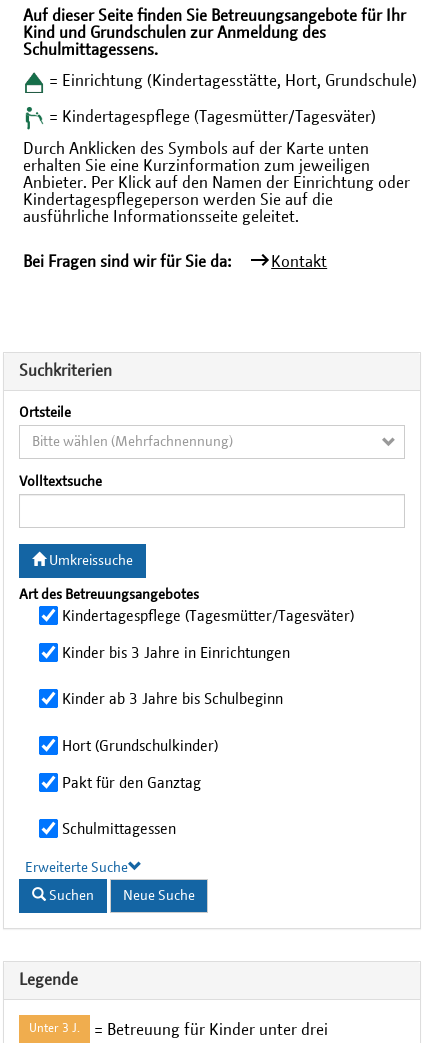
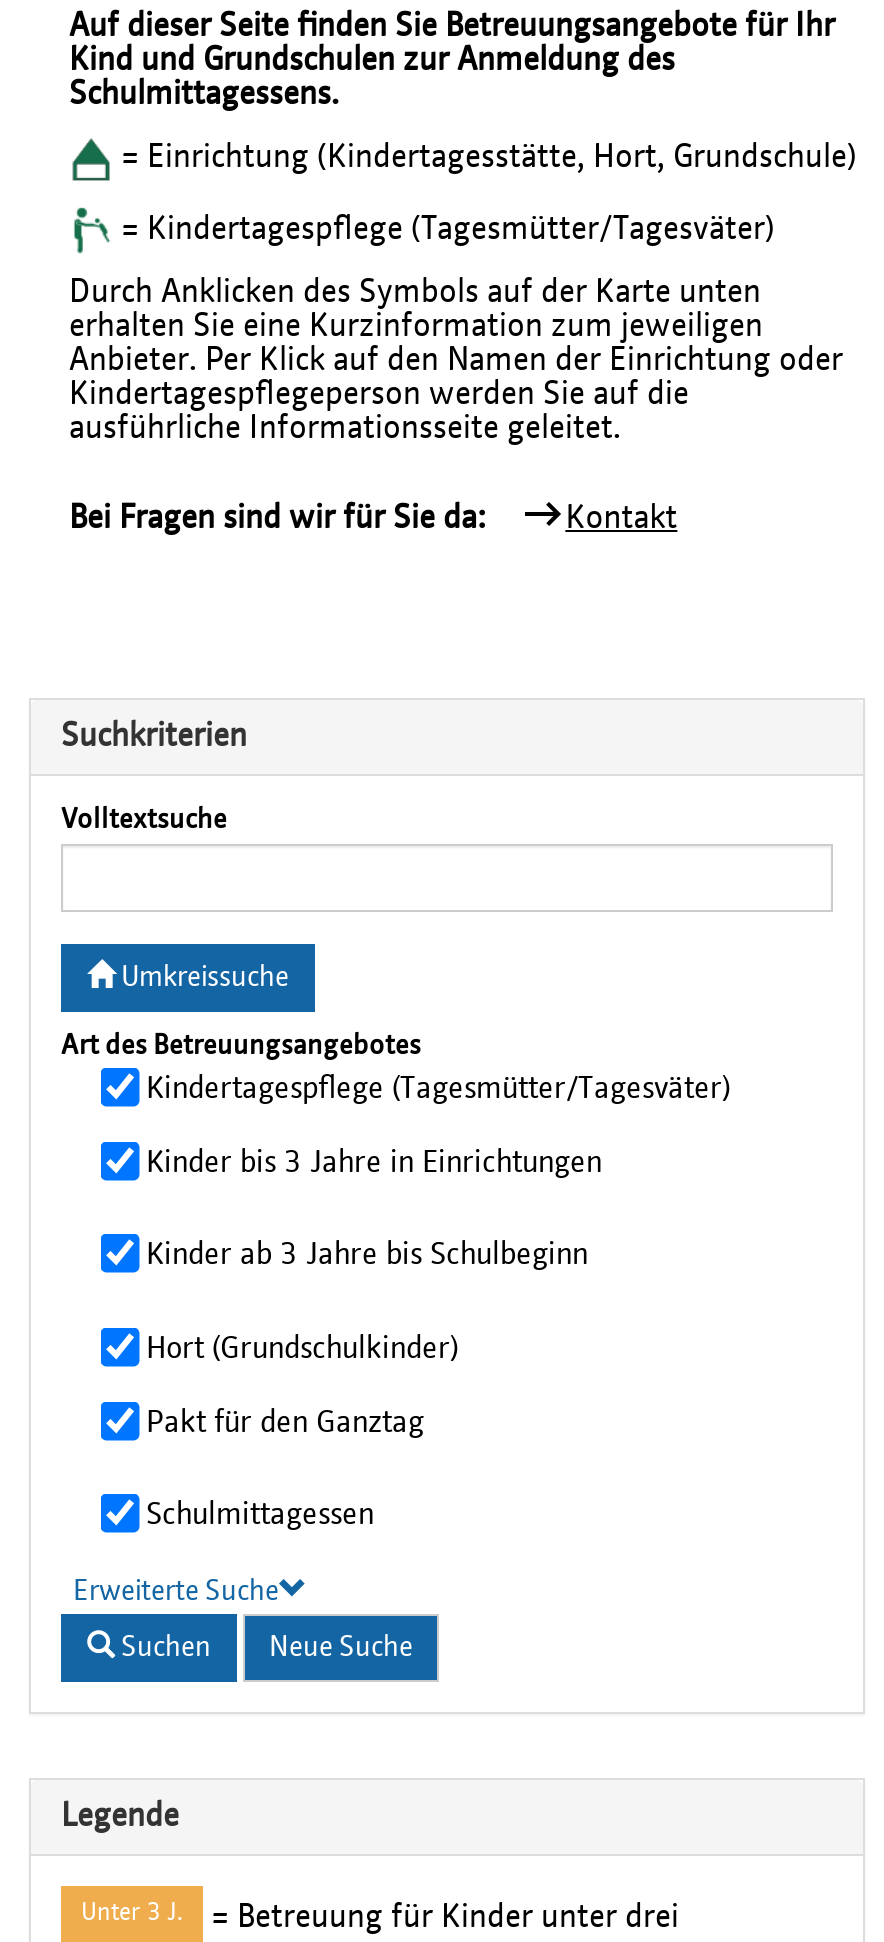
[19,406,233,449] Ortsteile | Bitte wählen (Mehrfachnennung) -> none

